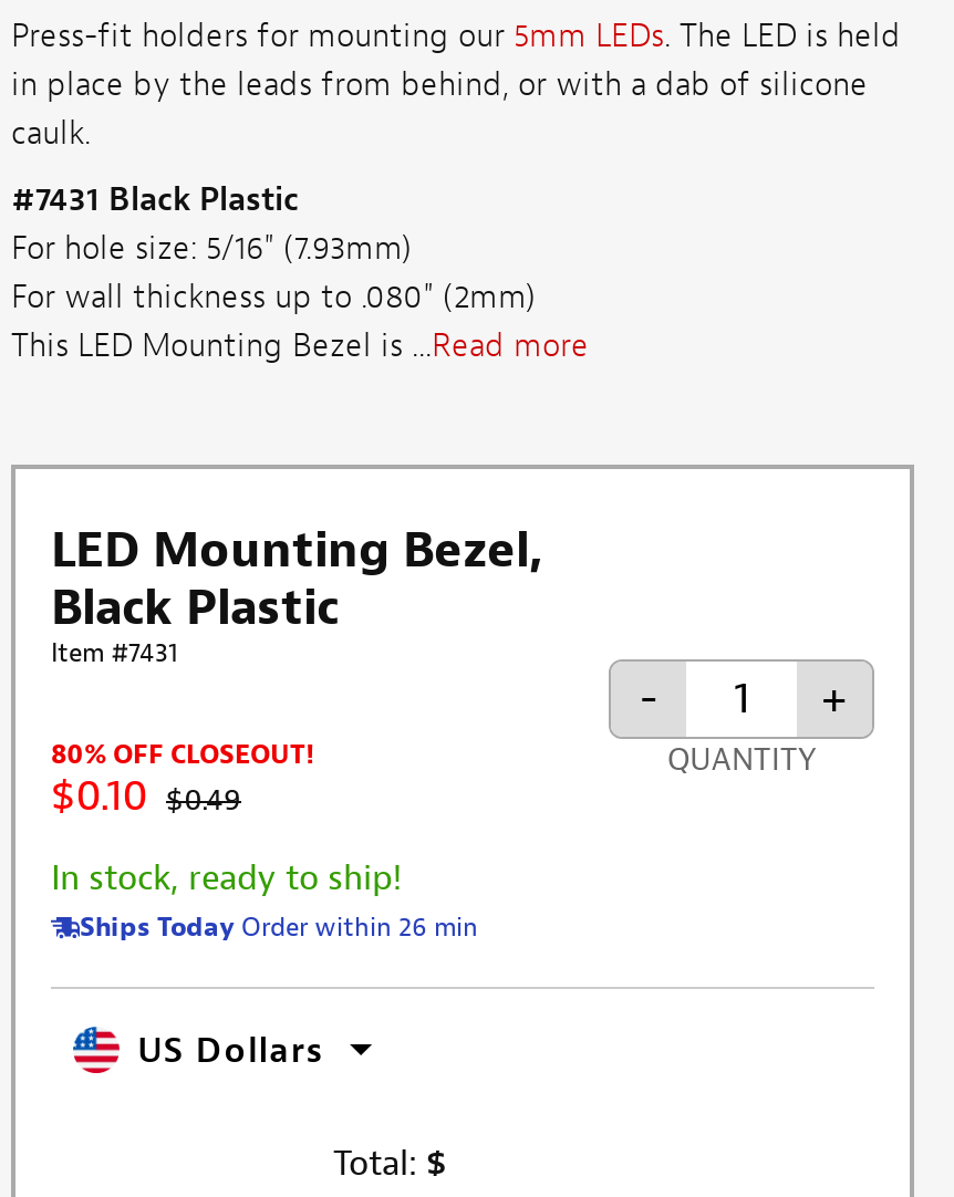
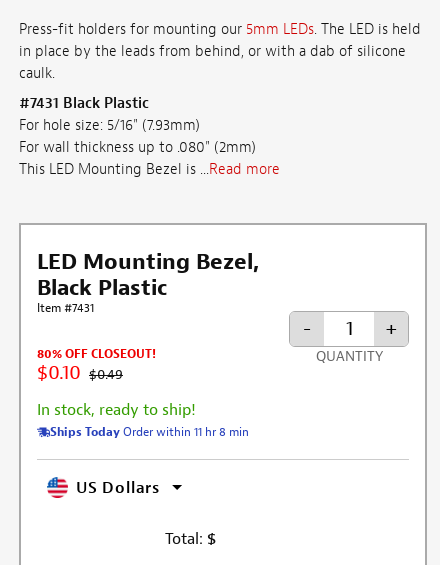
[80,910,478,945] Ships Today Order within 26 min -> [50,424,249,440] Ships Today Order within 11 hr 8 min

